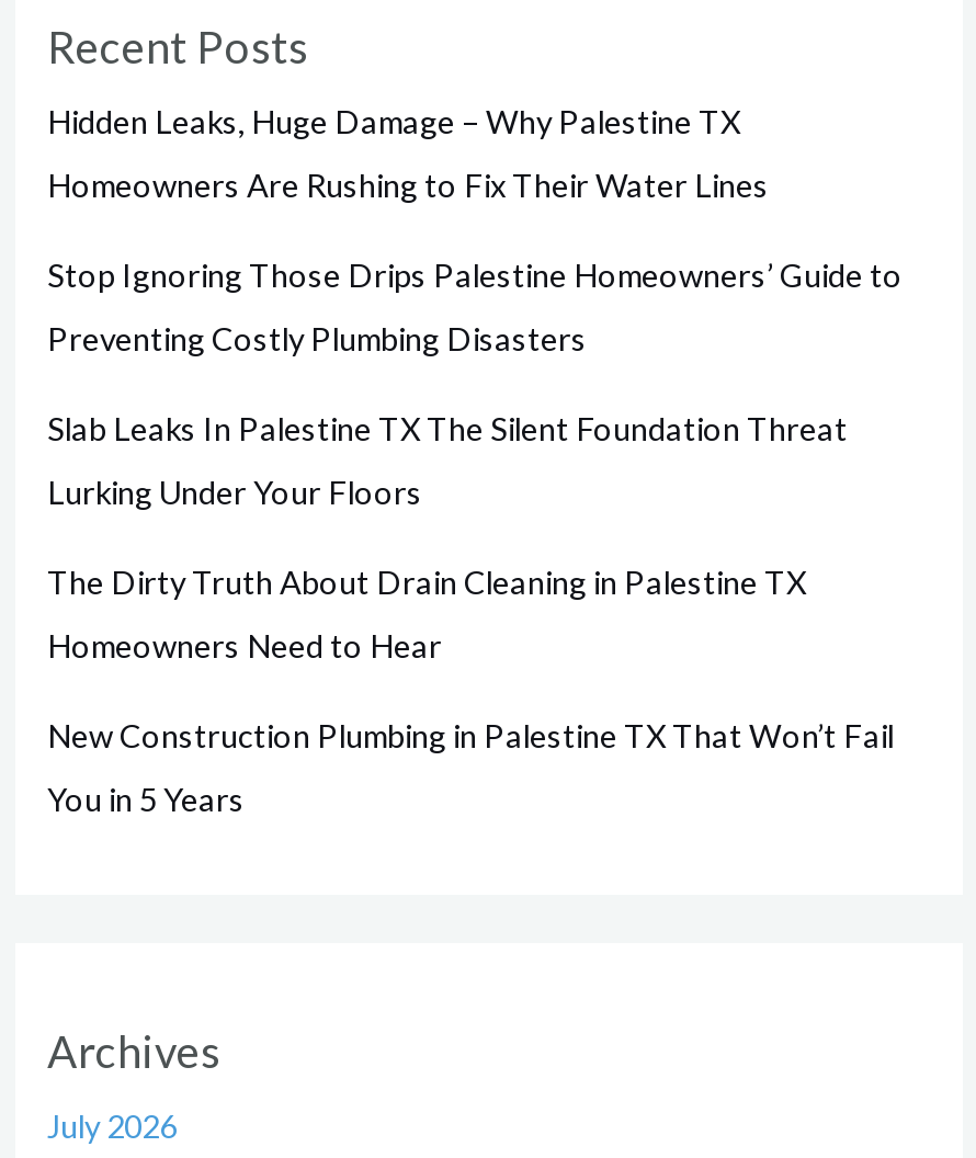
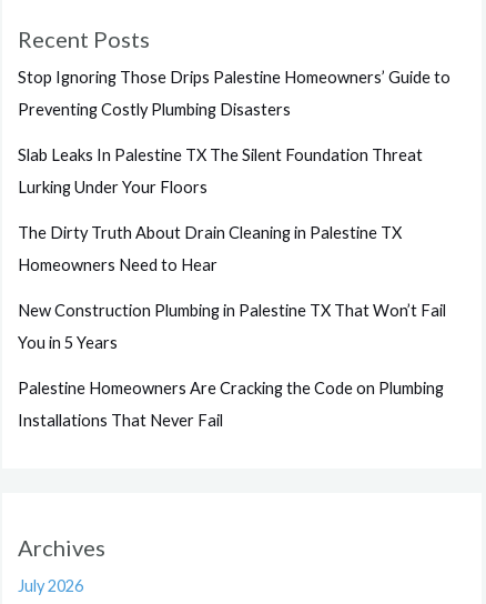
[47,102,769,203] Hidden Leaks, Huge Damage – Why Palestine TX | Homeowners Are Rushing to Fix Their Water Lines -> none
moved [47,256,903,817] -> [18,67,451,352]: Stop Ignoring Those Drips Palestine Homeowners’ Guide to | Preventing Costly Plumbing Disasters | Slab Leaks In Palestine TX The Silent Foundation Threat | Lurking Under Your Floors | The Dirty Truth About Drain Cleaning in Palestine TX | Homeowners Need to Hear | New Construction Plumbing in Palestine TX That Won’t Fail | You in 5 Years
none -> [18,378,444,429] Palestine Homeowners Are Cracking the Code on Plumbing | Installations That Never Fail

